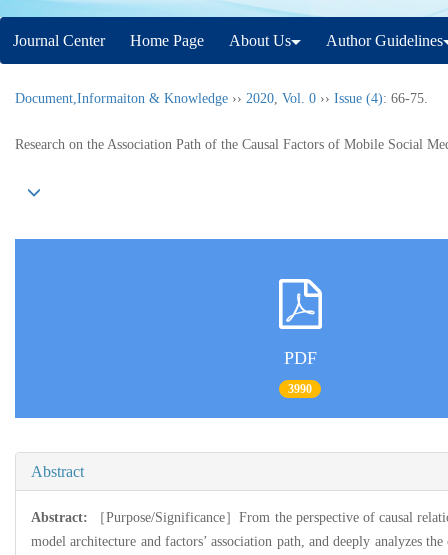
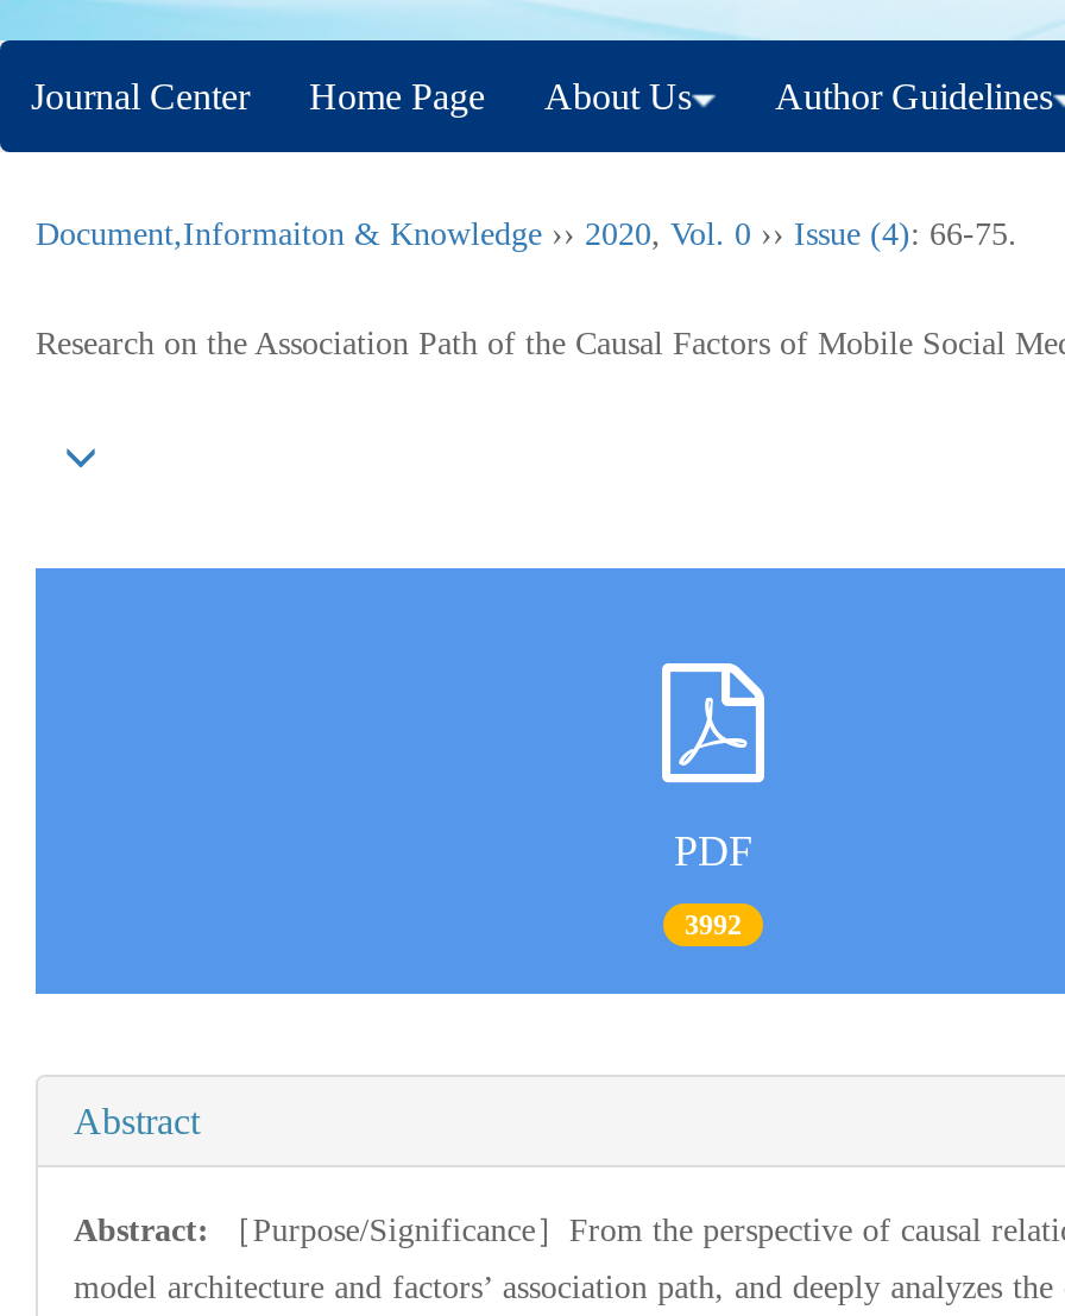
[288,382,312,396] 3990 -> [685,909,742,942] 3992

